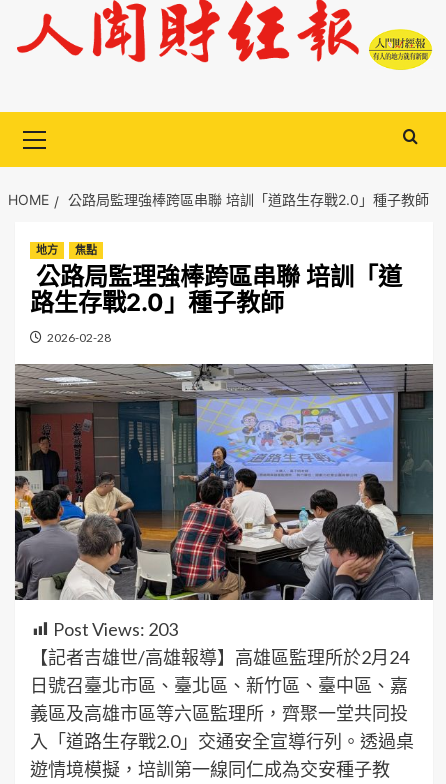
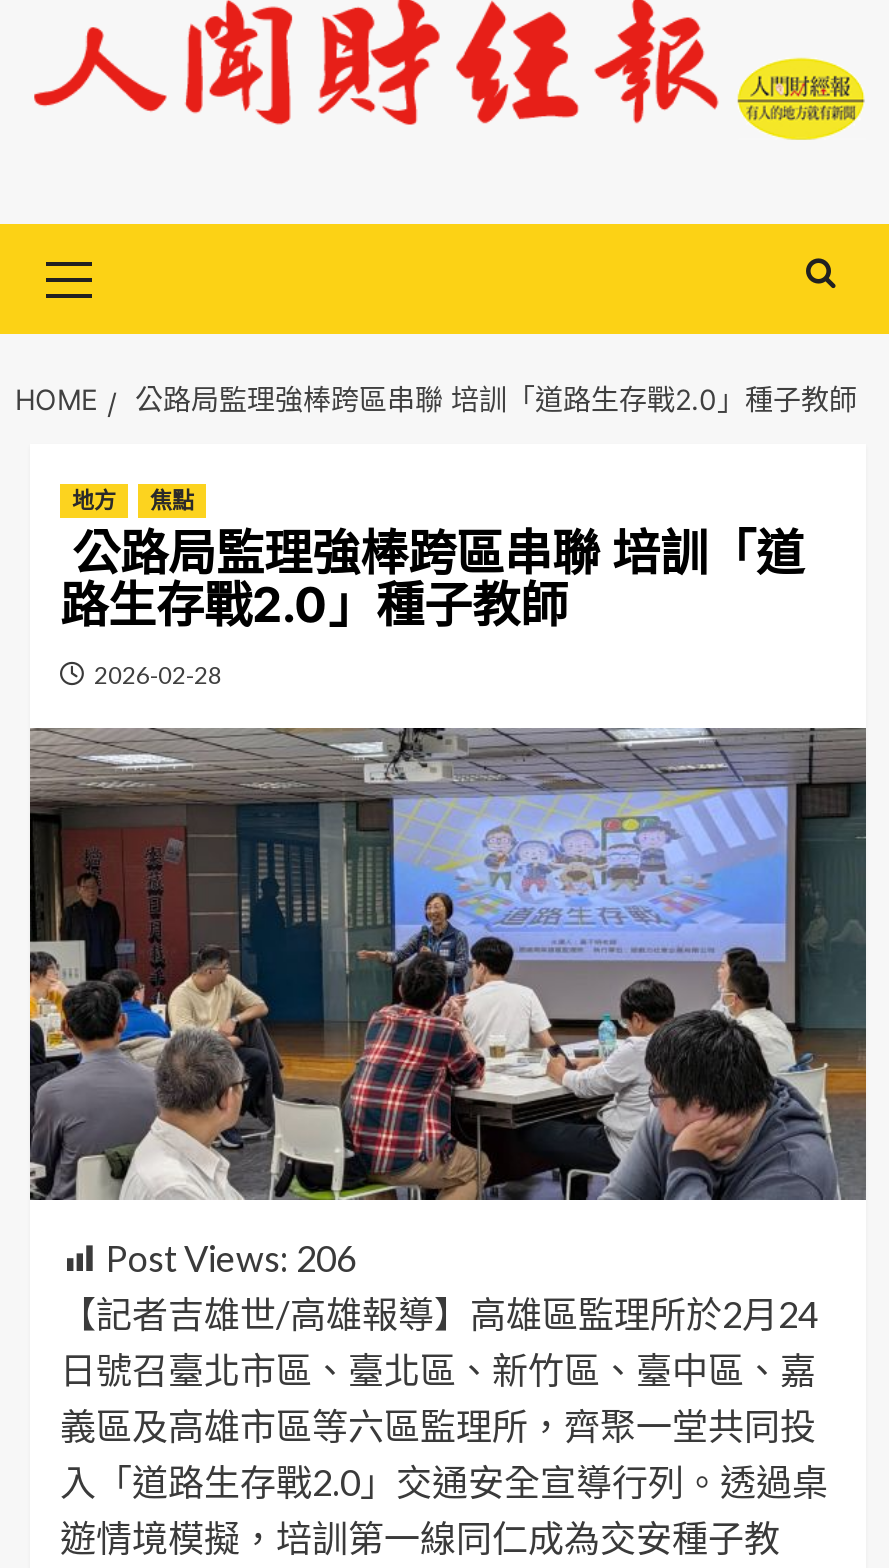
[53,618,178,640] Post Views: 203 -> [106,1236,356,1280] Post Views: 206

